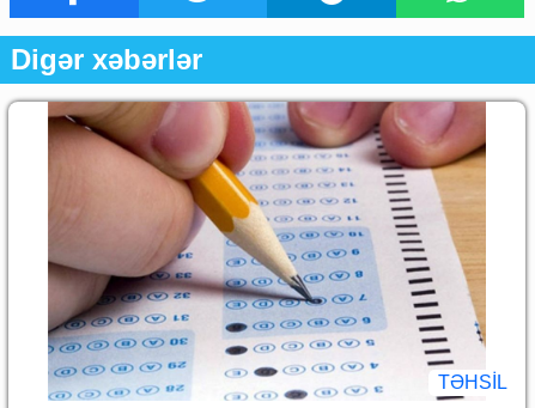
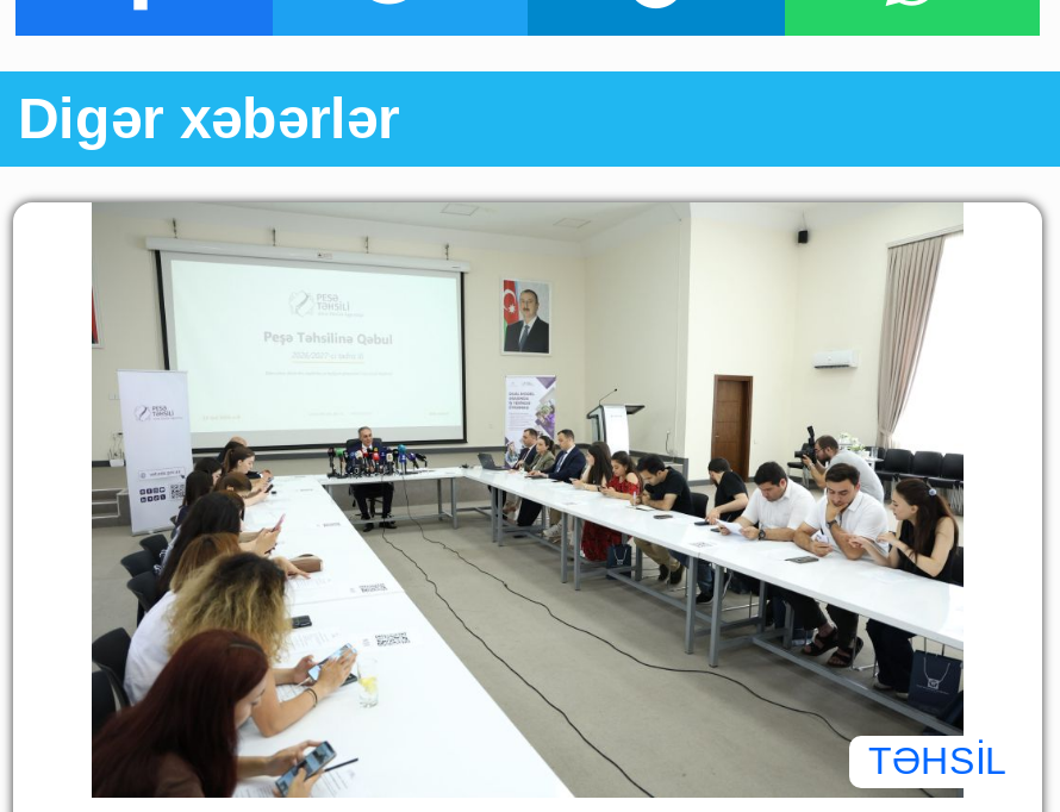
[47,101,487,401] [image] -> [89,202,966,800] [image]

